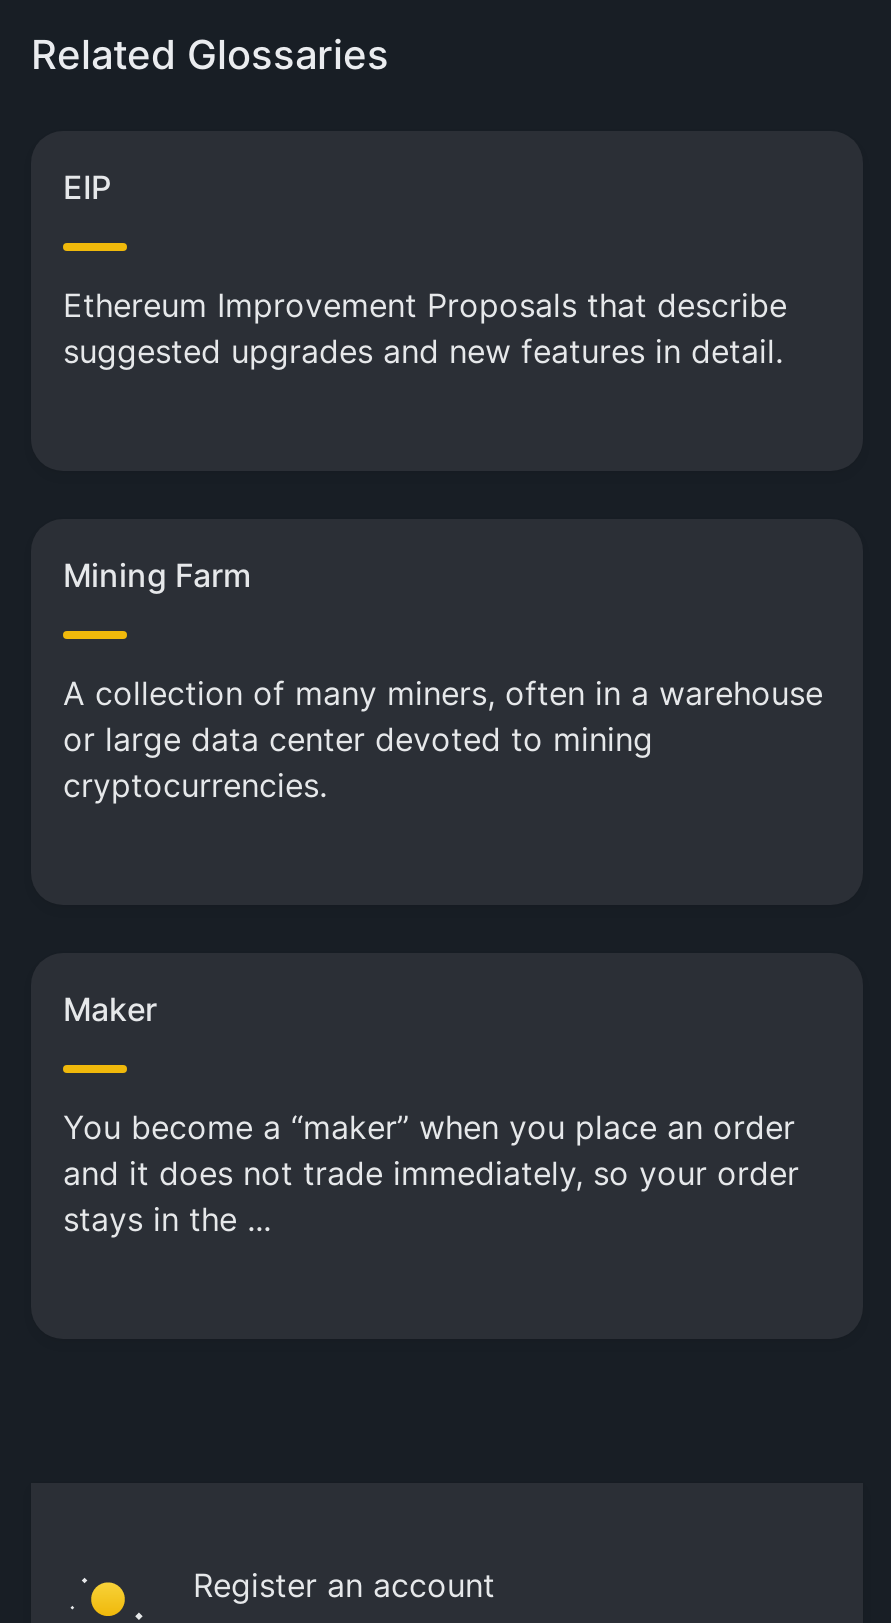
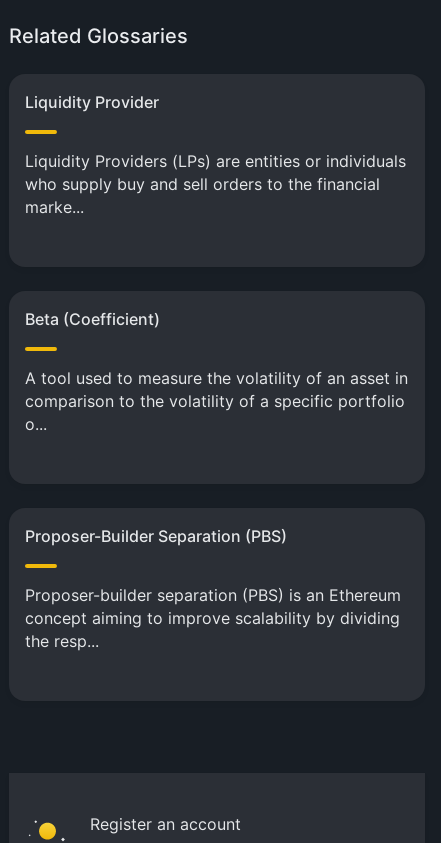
[63,167,111,207] EIP -> [25,92,159,112] Liquidity Provider
[63,285,787,371] Ethereum Improvement Proposals that describe | suggested upgrades and new features in detail. -> [25,151,406,217] Liquidity Providers (LPs) are entities or individuals | who supply buy and sell orders to the financial | marke...
[63,555,251,595] Mining Farm -> [25,309,160,329] Beta (Coefficient)
[63,673,823,805] A collection of many miners, often in a warehouse | or large data center devoted to mining | cryptocurrencies. -> [25,368,408,434] A tool used to measure the volatility of an asset in | comparison to the volatility of a specific portfolio | o...
[63,989,157,1029] Maker -> [25,526,287,546] Proposer-Builder Separation (PBS)
[63,1107,799,1239] You become a “maker” when you place an order | and it does not trade immediately, so your order | stays in the ... -> [25,585,401,651] Proposer-builder separation (PBS) is an Ethereum | concept aiming to improve scalability by dividing | the resp...

